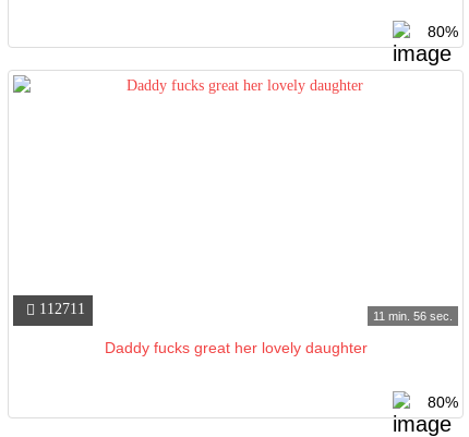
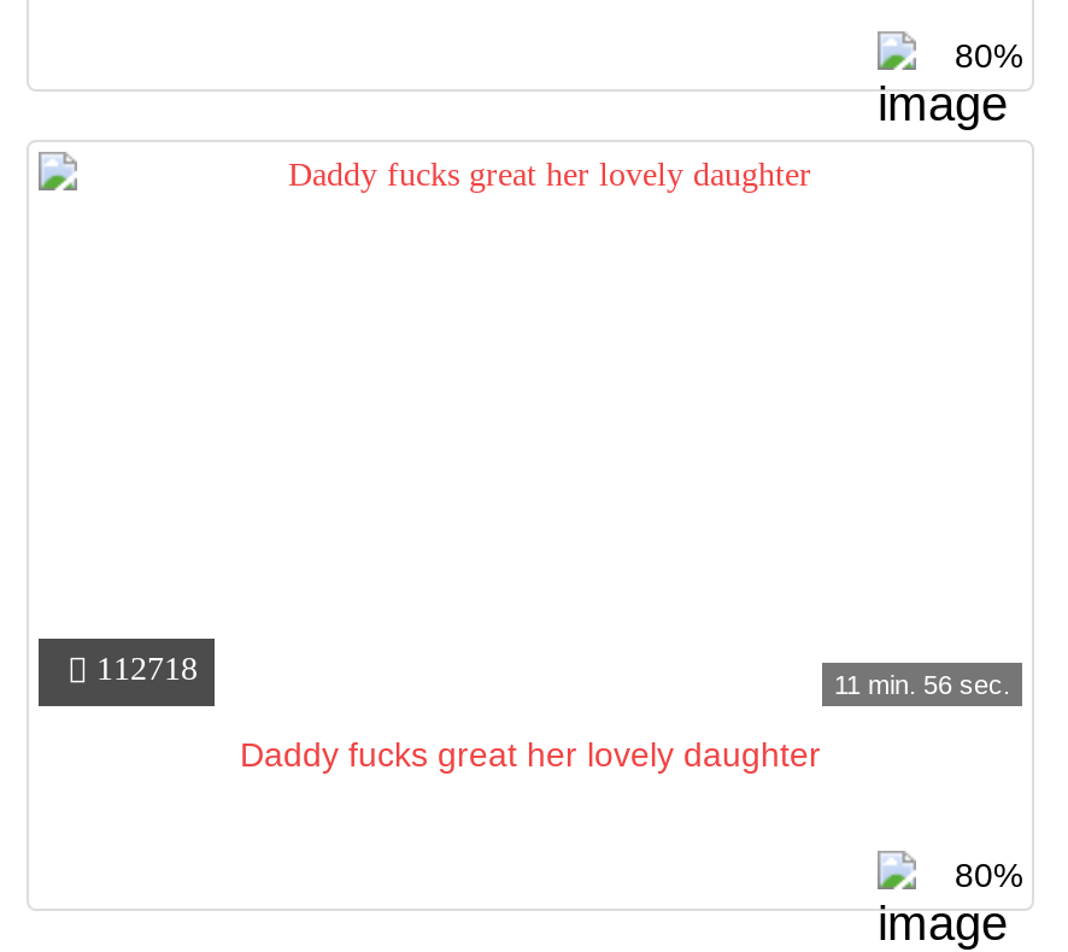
[35,301,85,317] 112711 -> [87,650,198,686] 112718

